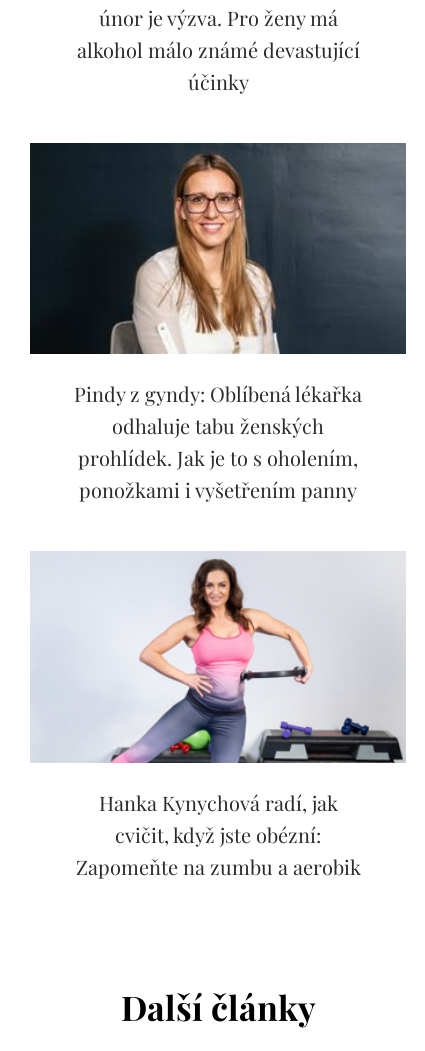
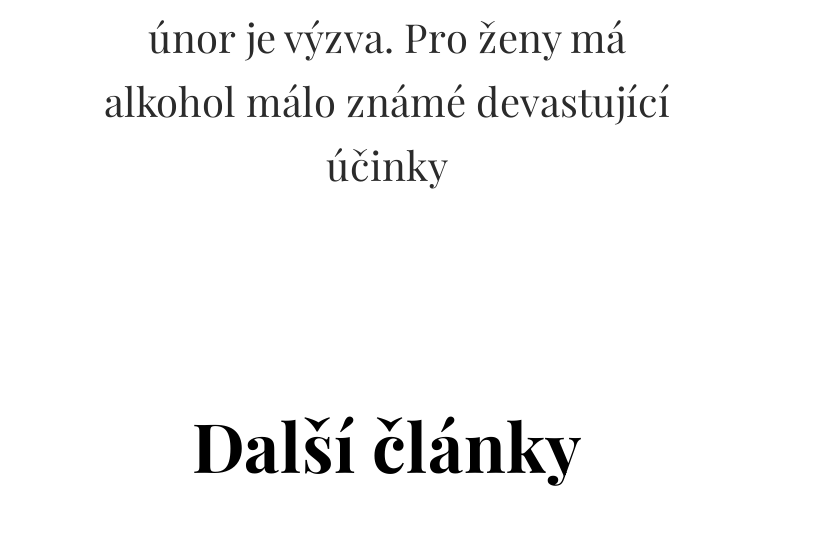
[29,142,407,503] [image] | Pindy z gyndy: Oblíbená lékařka | odhaluje tabu ženských | prohlídek. Jak je to s oholením, | ponožkami i vyšetřením panny -> none
[30,552,406,880] [image] | Hanka Kynychová radí, jak | cvičit, když jste obézní: | Zapomeňte na zumbu a aerobik -> none

